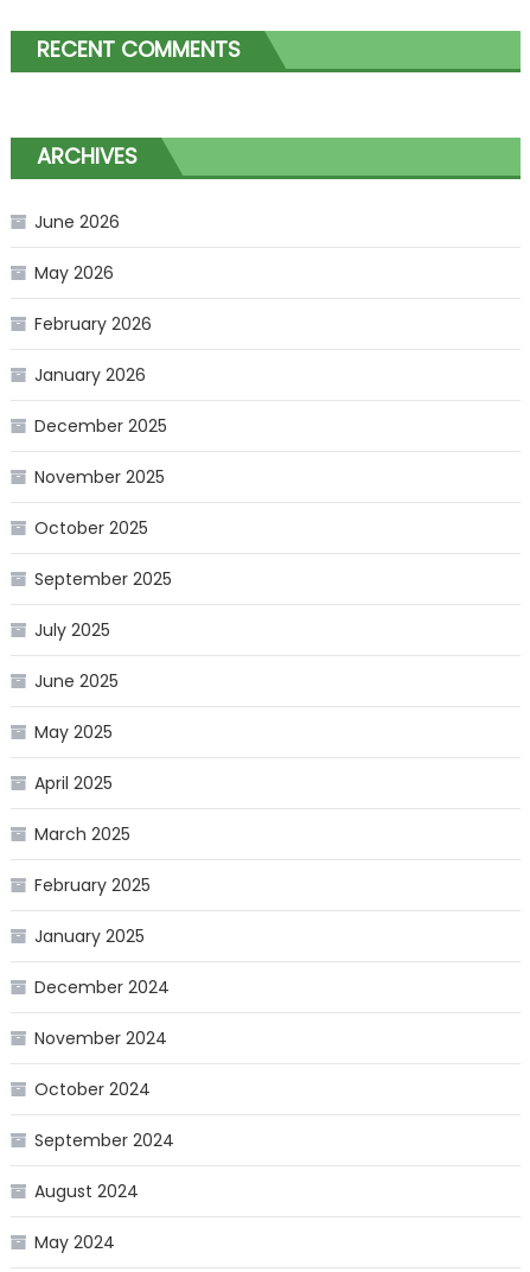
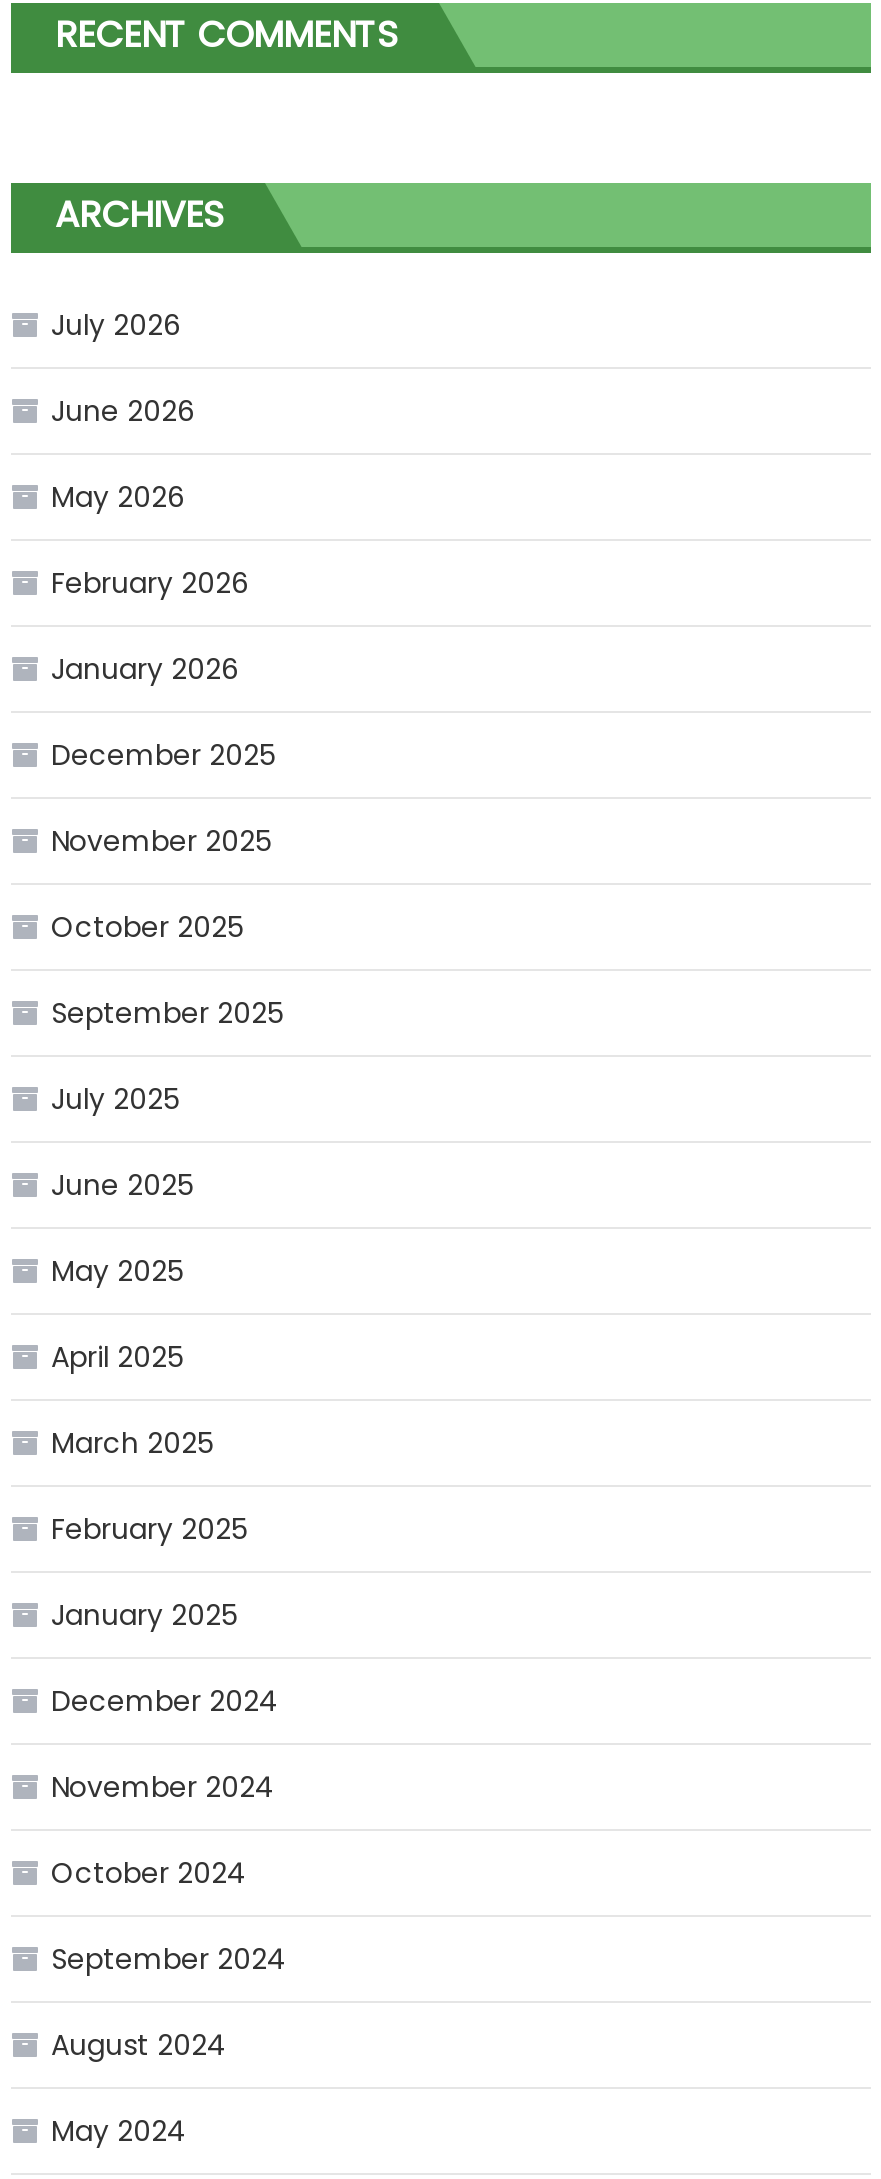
none -> [51,305,181,345] July 2026

